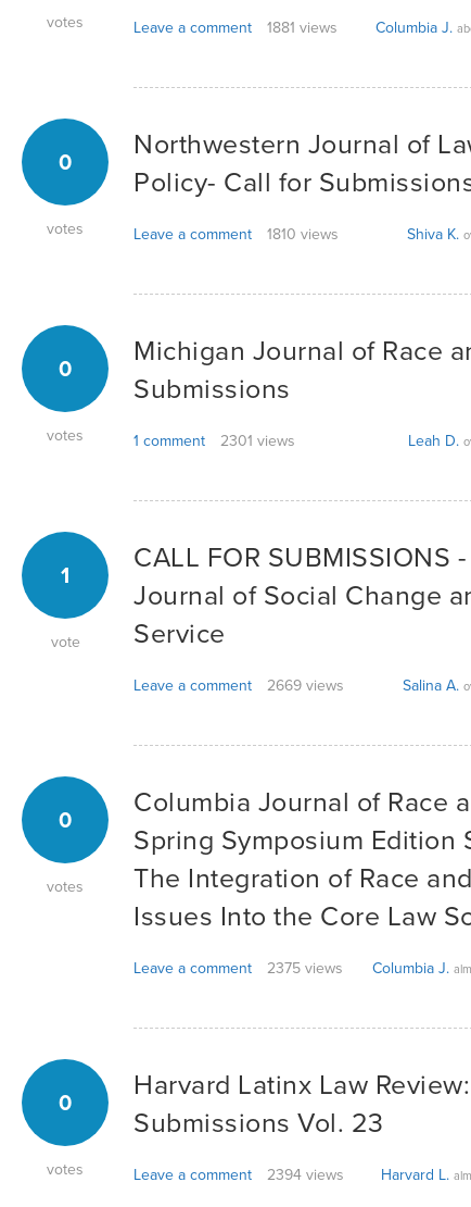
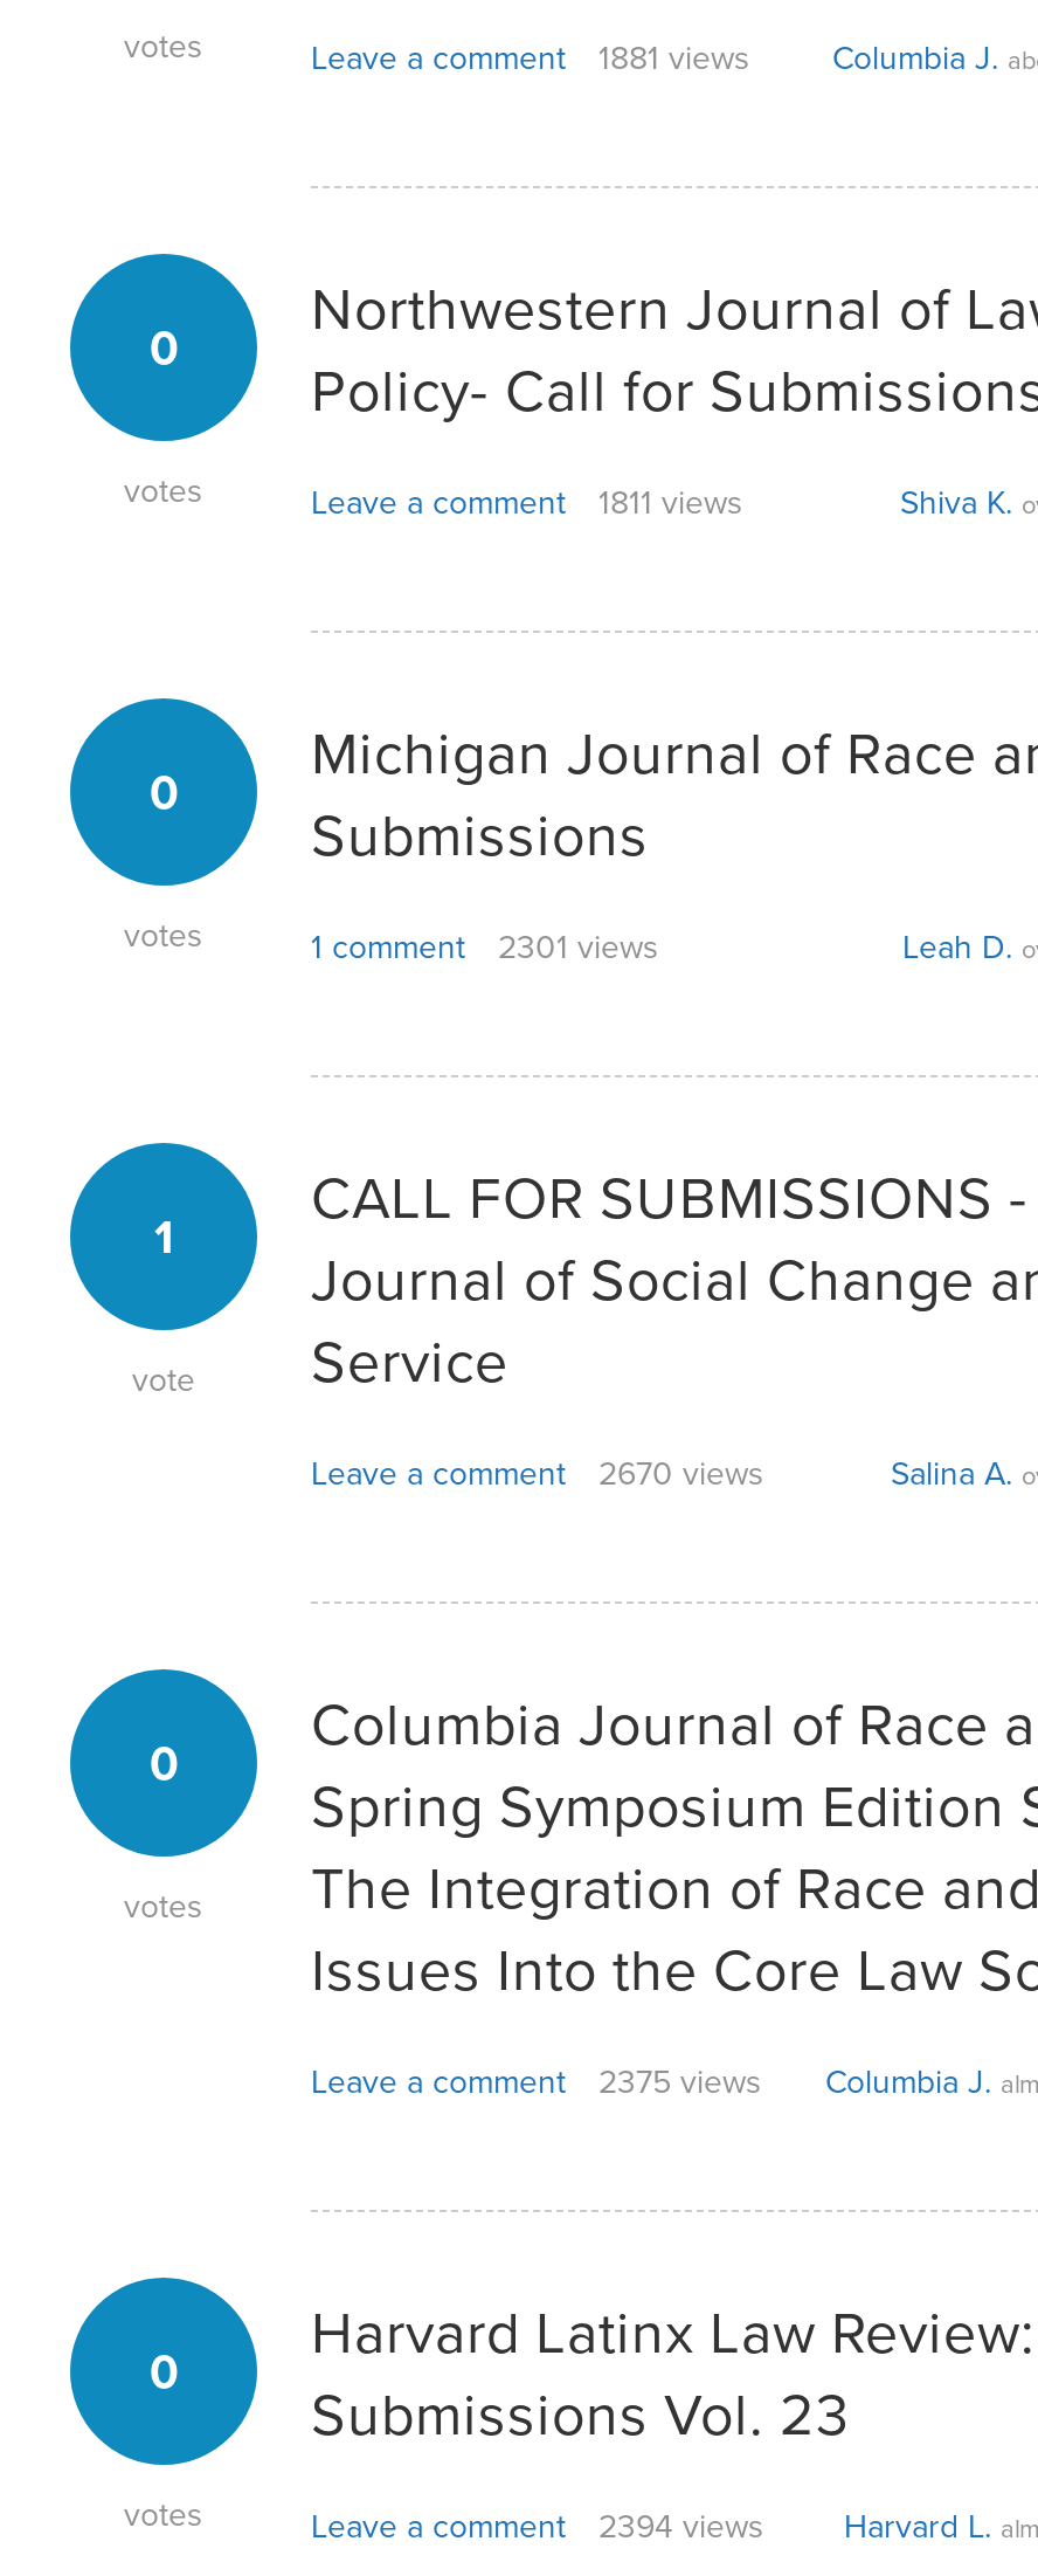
[133,223,339,245] Leave a comment 1810 views -> [311,478,743,525] Leave a comment 1811 views
[133,674,344,696] Leave a comment 2669 views -> [311,1449,764,1496] Leave a comment 2670 views

